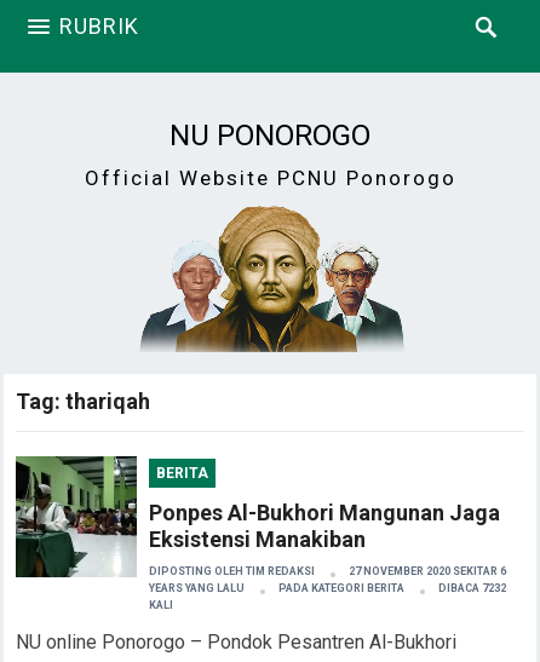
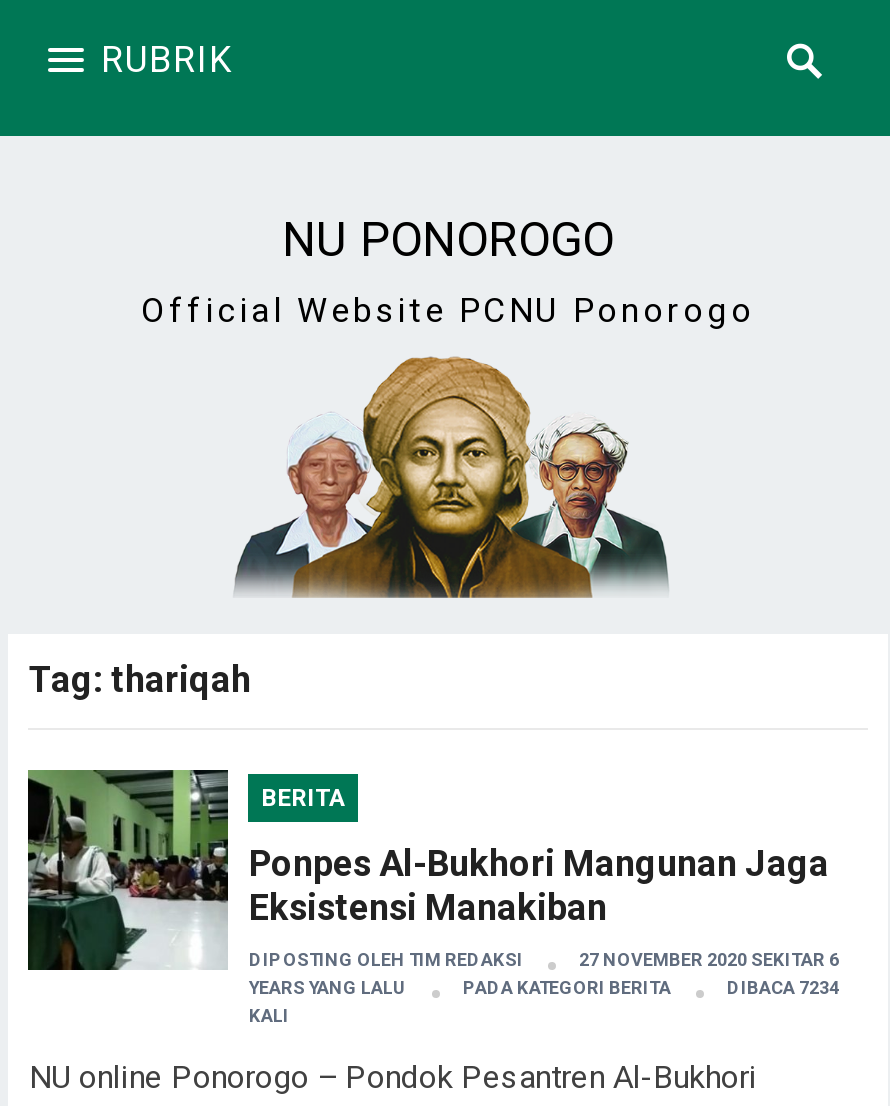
[439,582,507,594] DIBACA 7232 -> [727,978,839,998] DIBACA 7234

